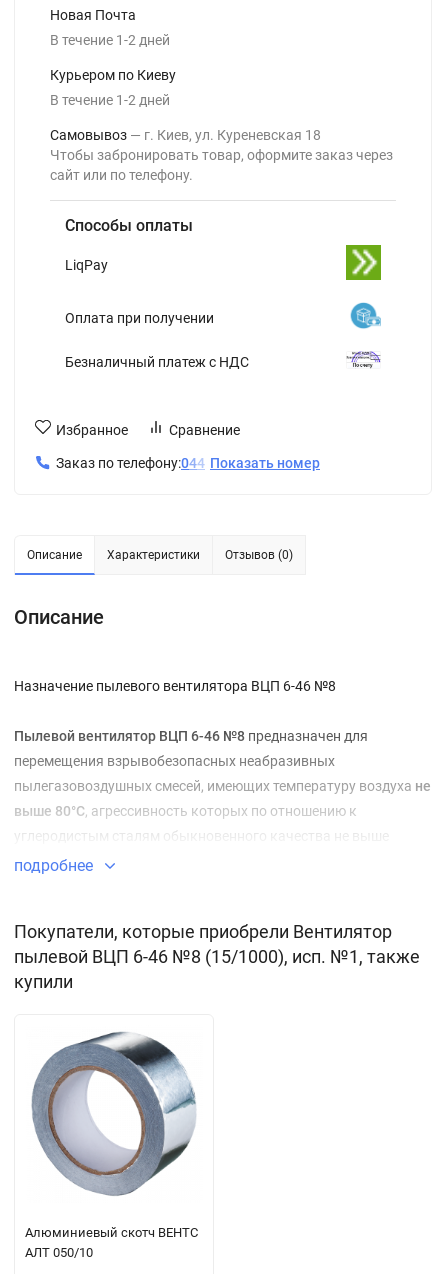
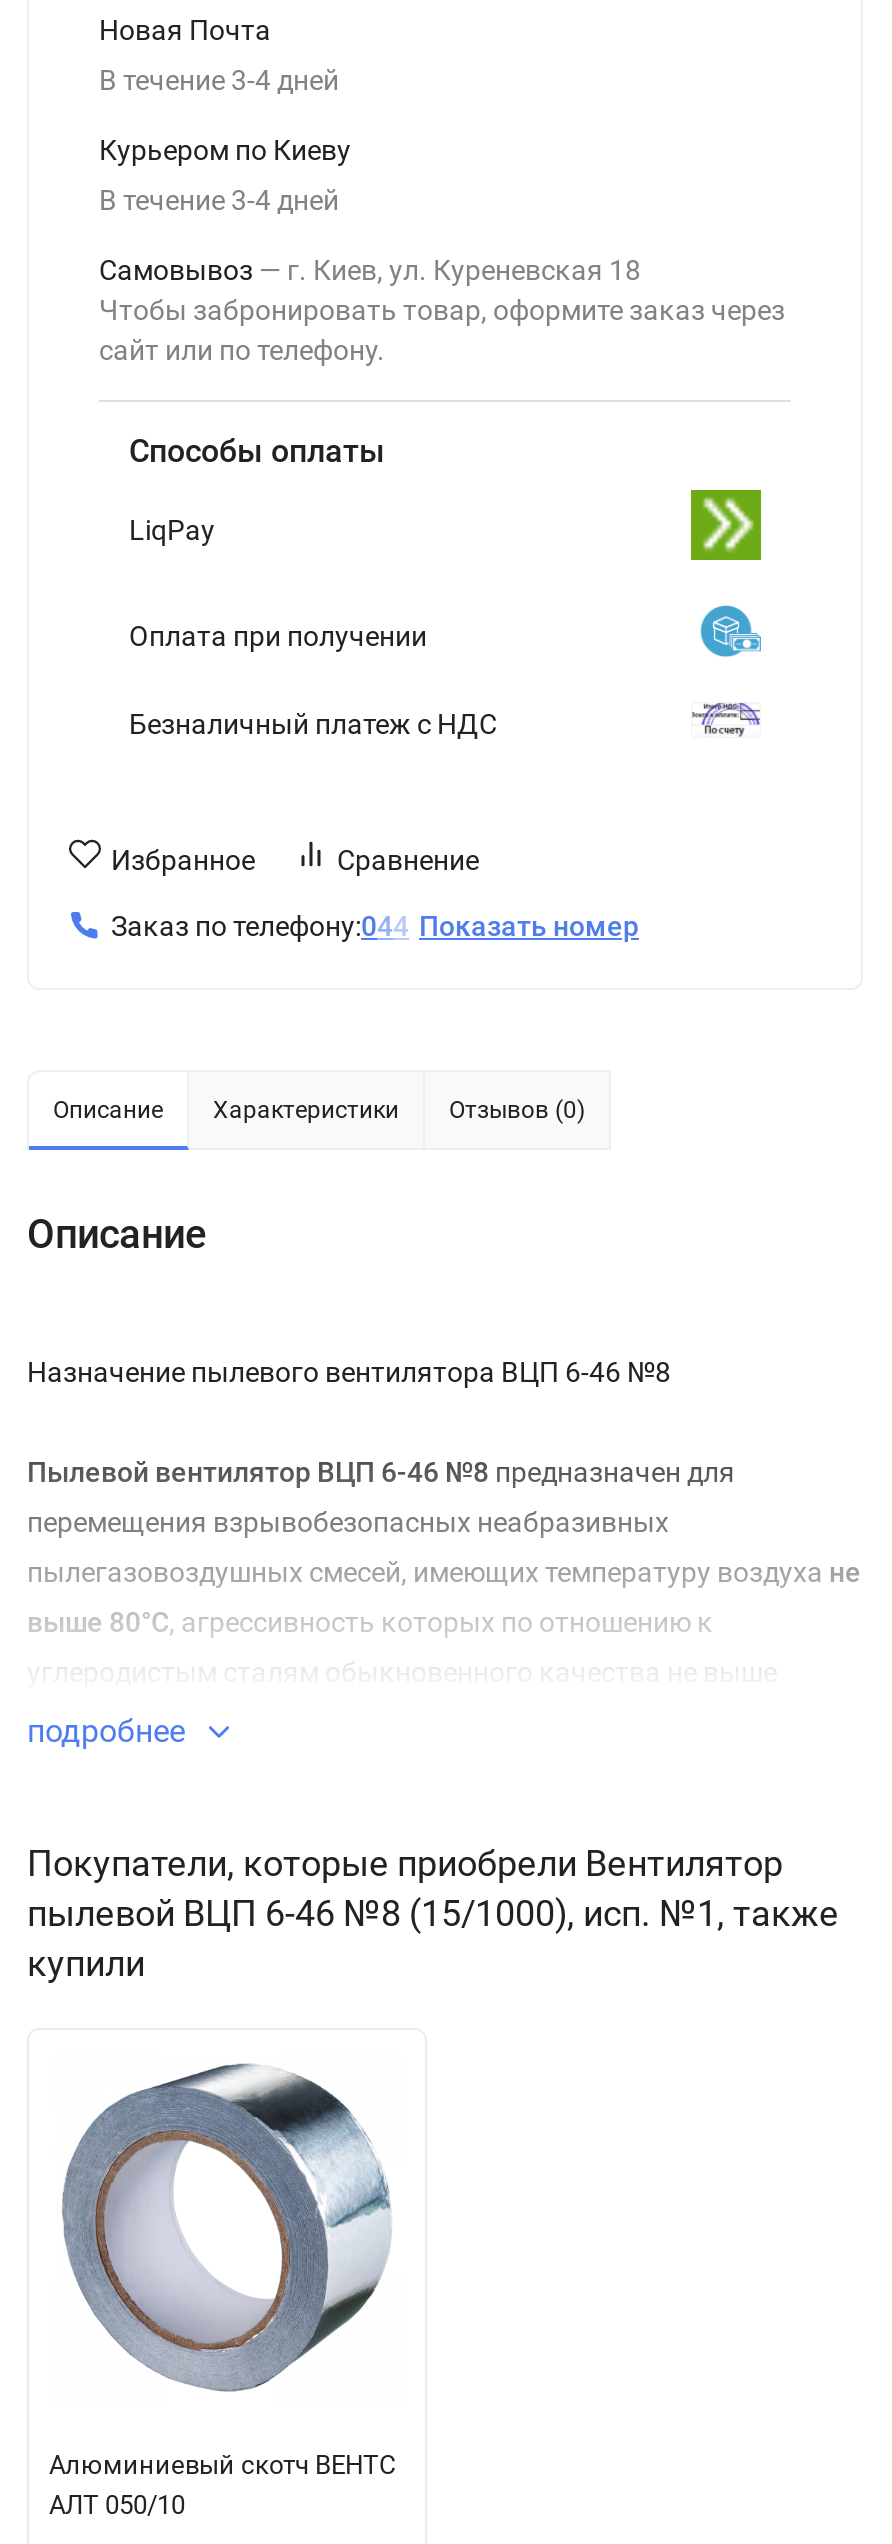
[50,32,170,48] В течение 1-2 дней -> [99,64,339,96] В течение 3-4 дней
[50,92,170,108] В течение 1-2 дней -> [99,184,339,216] В течение 3-4 дней

